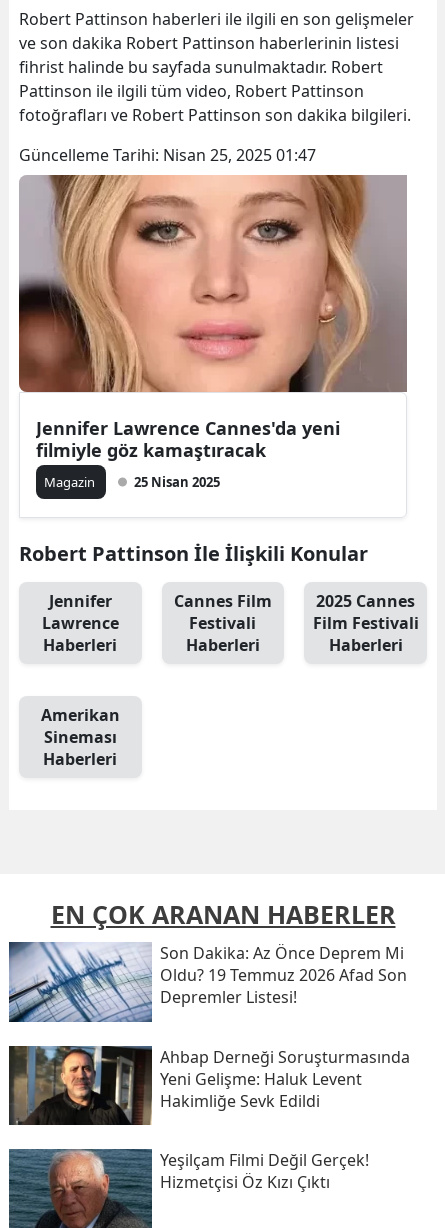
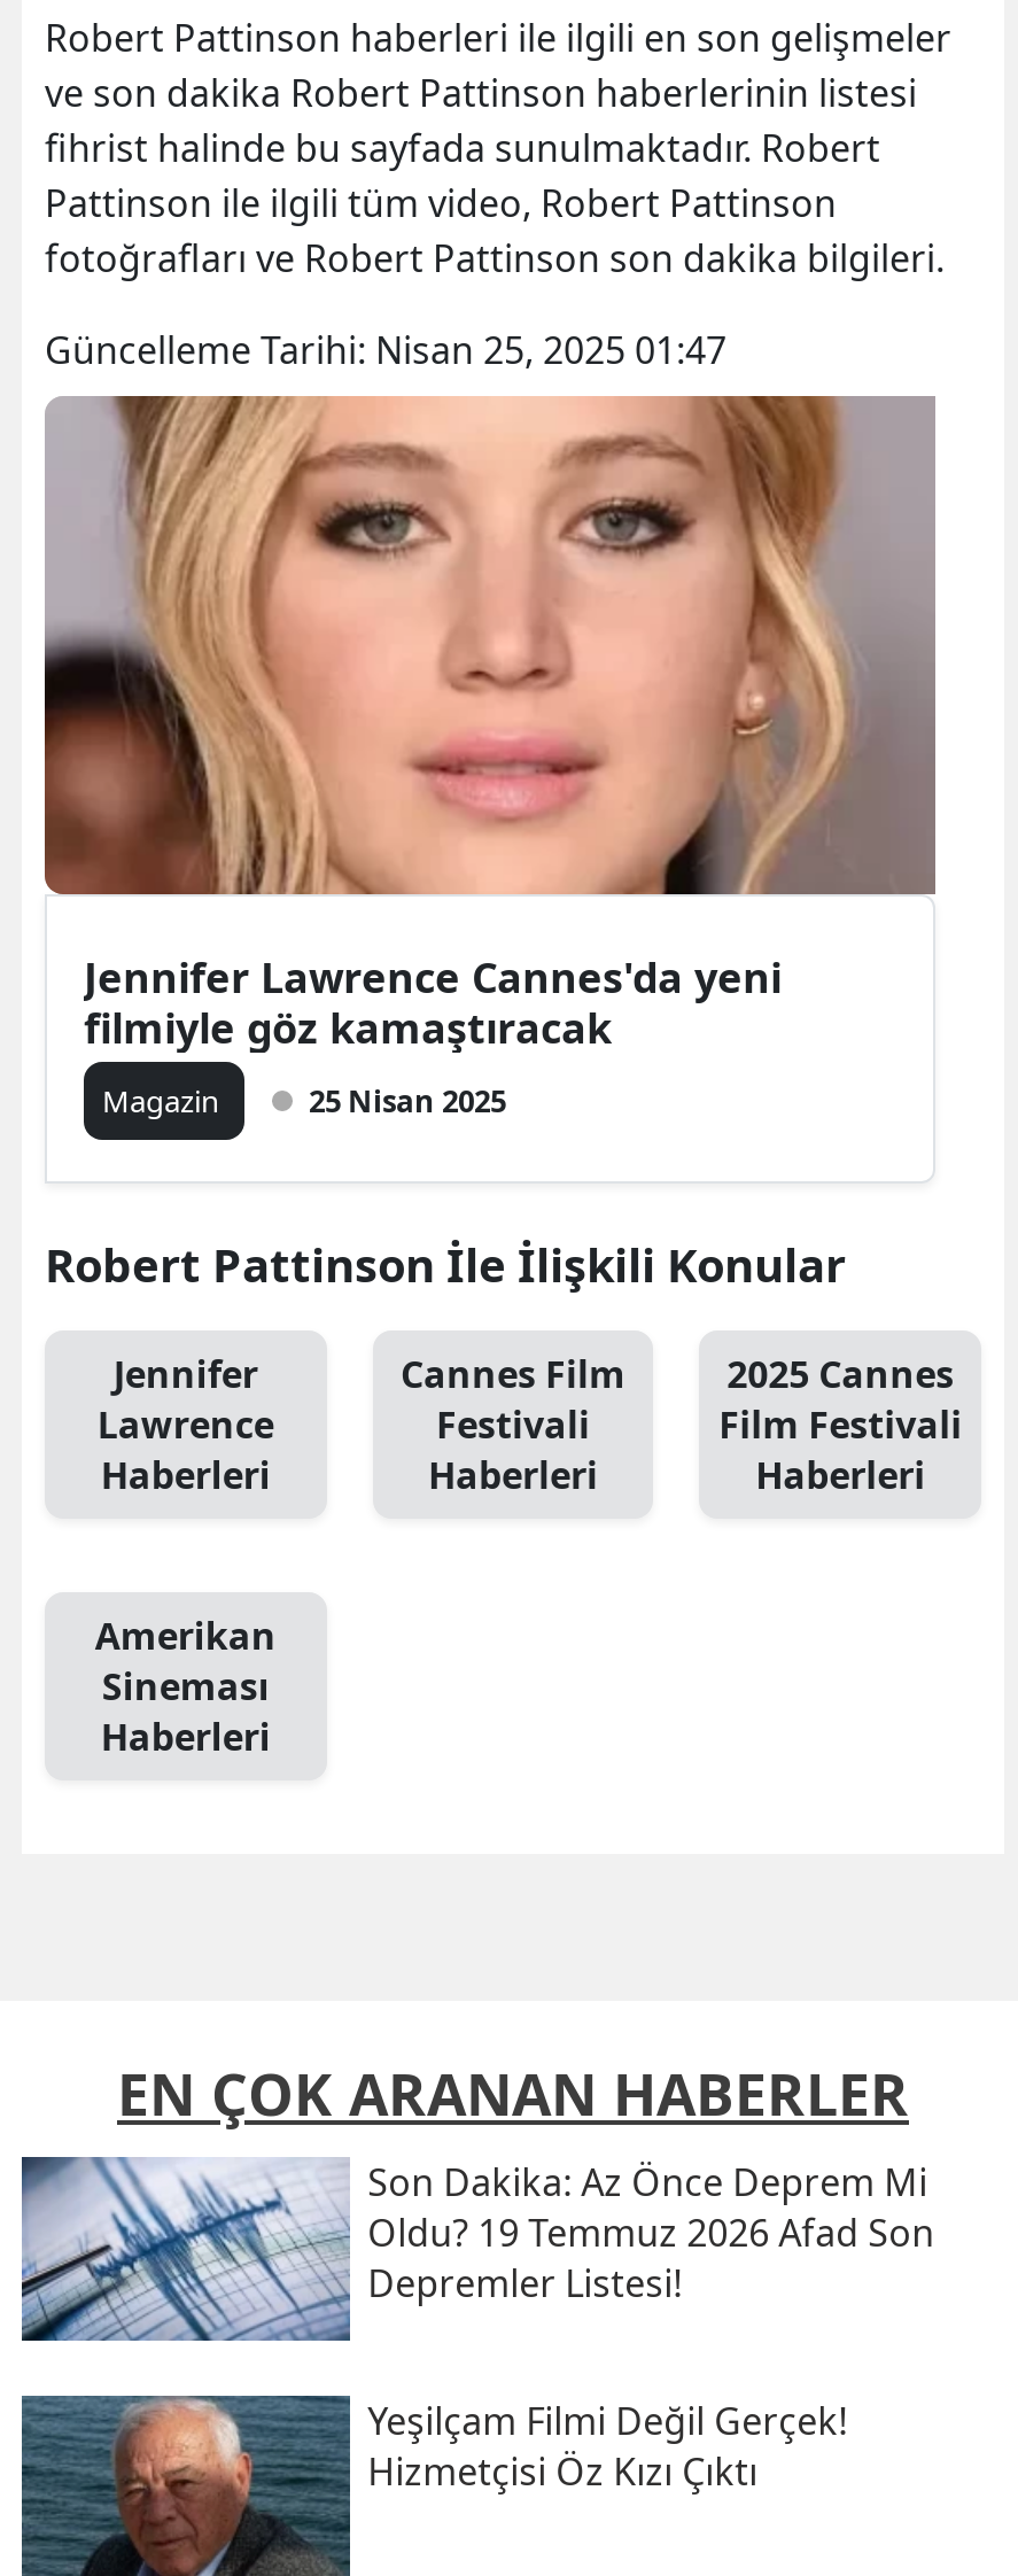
[9,1045,410,1126] [image] | Ahbap Derneği Soruşturmasında | Yeni Gelişme: Haluk Levent | Hakimliğe Sevk Edildi -> none

